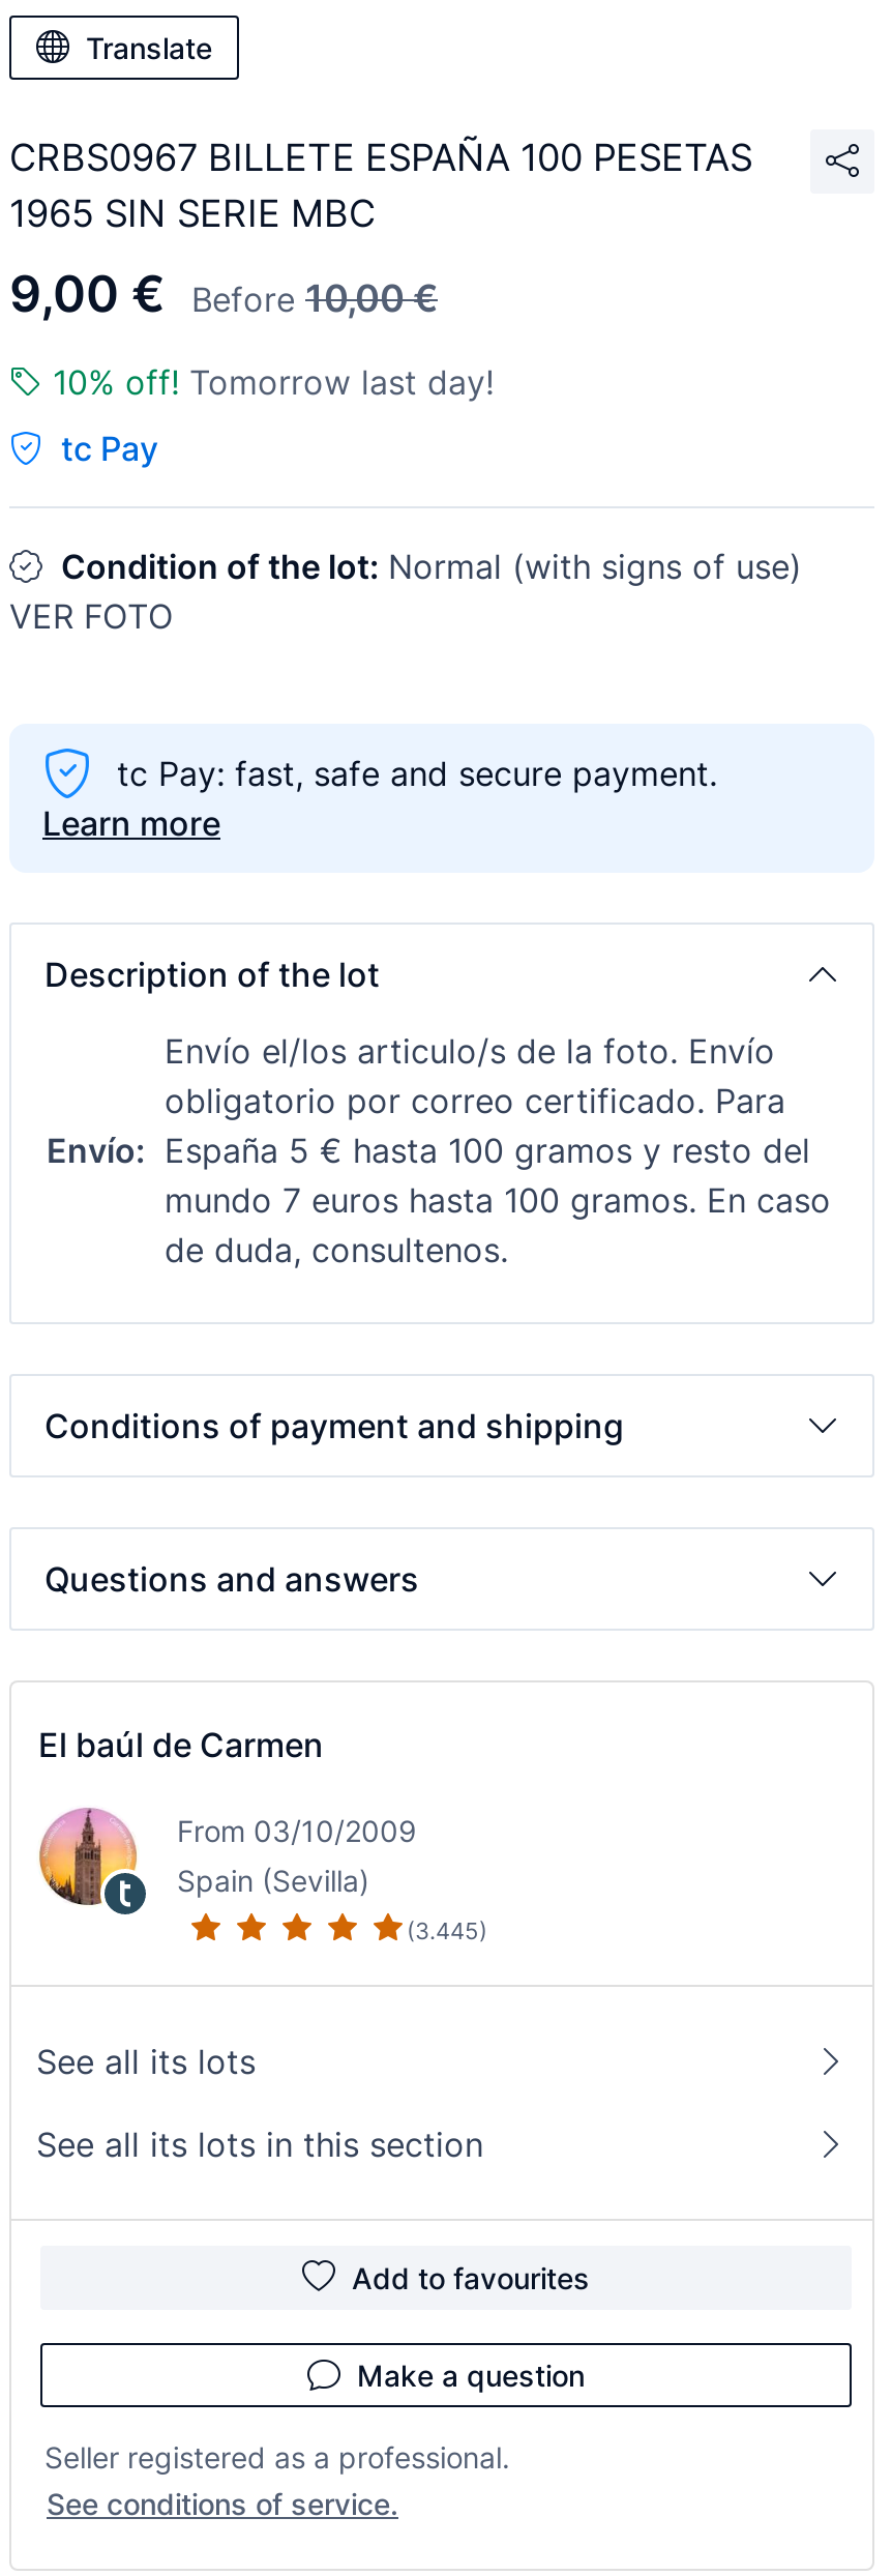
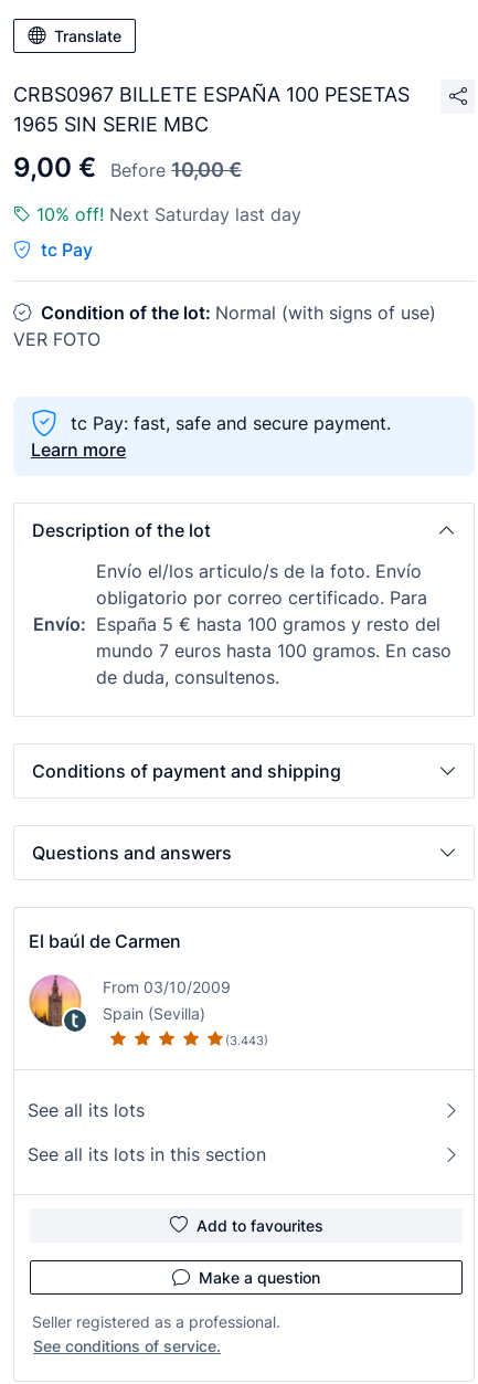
[53,361,494,403] 10% off! Tomorrow last day! -> [36,203,301,225] 10% off! Next Saturday last day
[407,1916,487,1945] (3.445) -> [225,1032,268,1048] (3.443)

